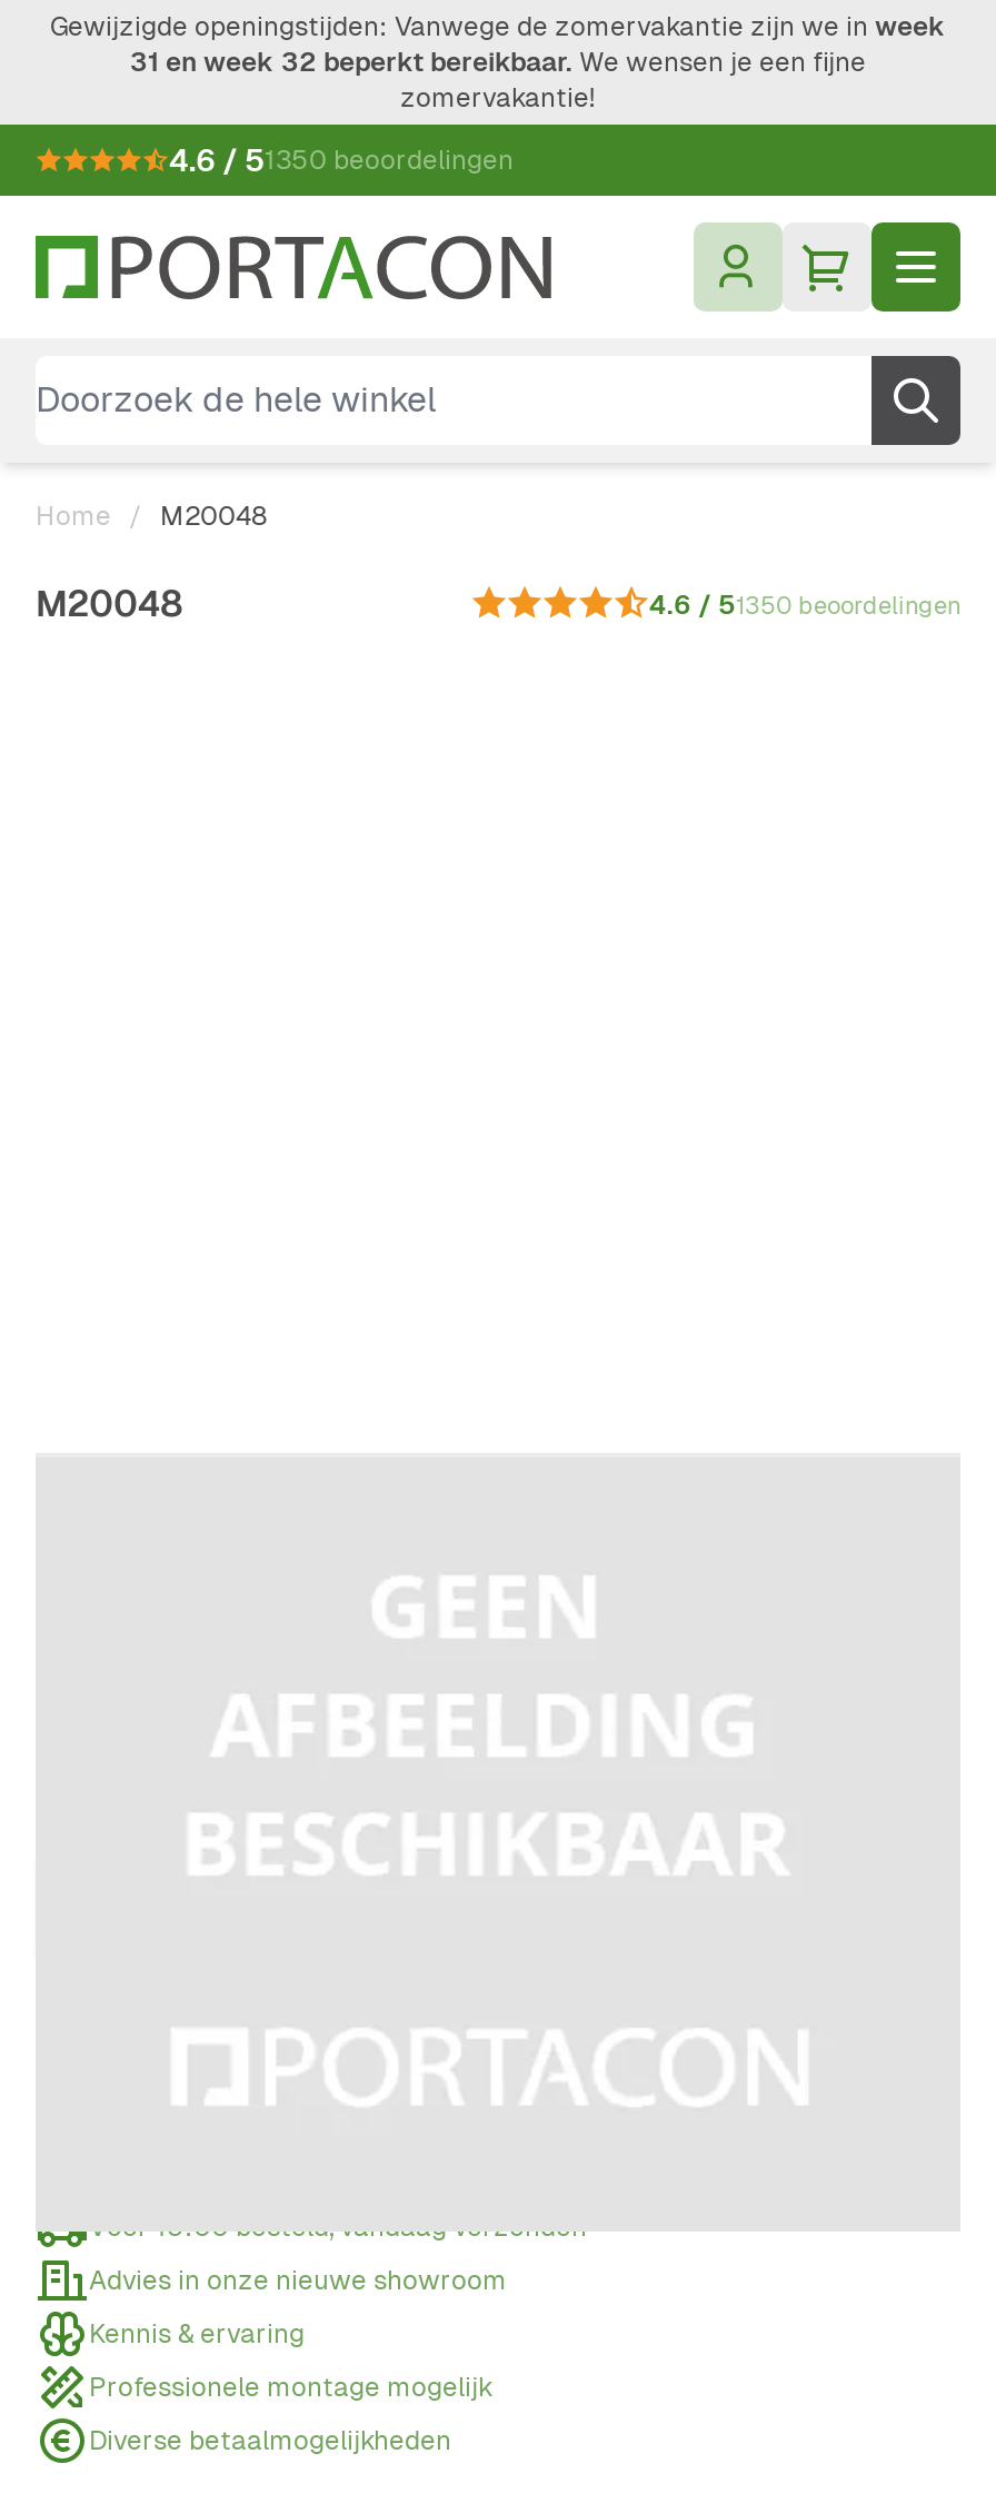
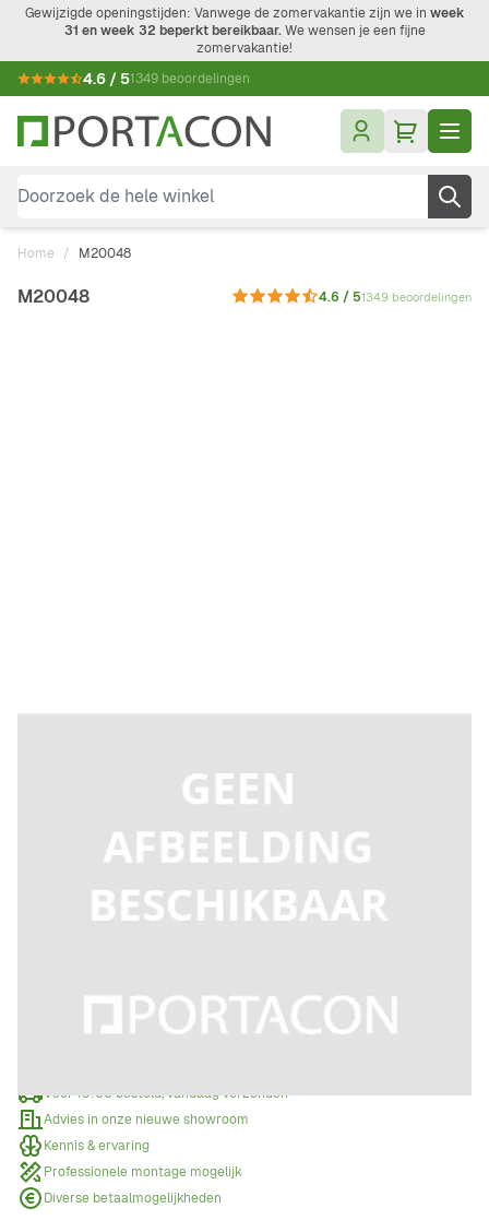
[169,140,514,180] 4.6 / 51350 beoordelingen -> [83,69,250,88] 4.6 / 51349 beoordelingen
[649,587,960,623] 4.6 / 51350 beoordelingen -> [319,288,472,306] 4.6 / 51349 beoordelingen

